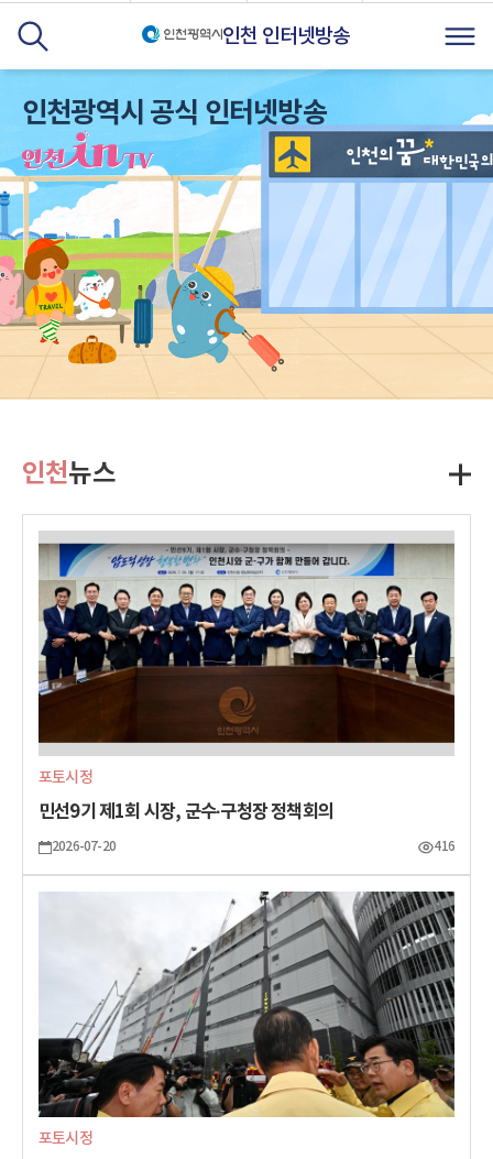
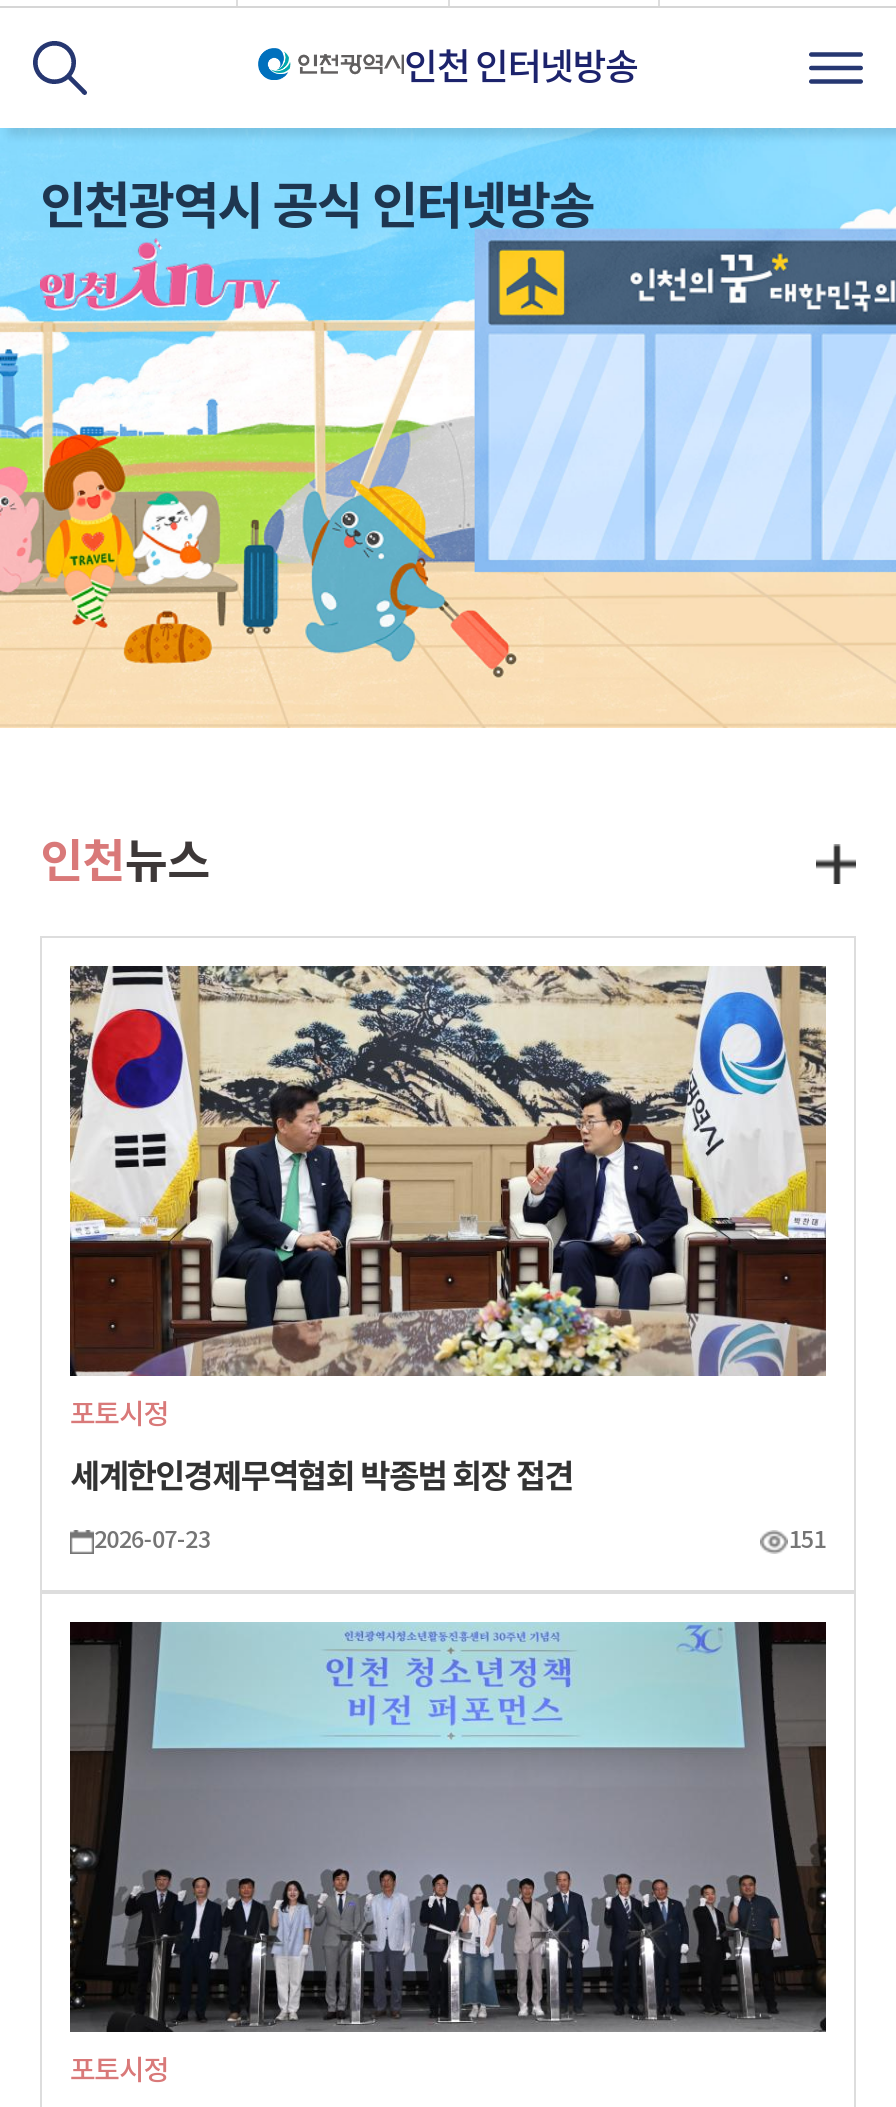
[37,531,456,756] [image] -> [68,964,828,1378] [image]
[39,801,333,823] 민선9기 제1회 시장, 군수·구청장 정책회의 -> [70,1458,572,1498] 세계한인경제무역협회 박종범 회장 접견
[52,840,454,854] 2026-07-20 | 416 -> [94,1528,826,1554] 2026-07-23 | 151
[39,890,456,1118] [image] -> [68,1620,828,2034] [image]

